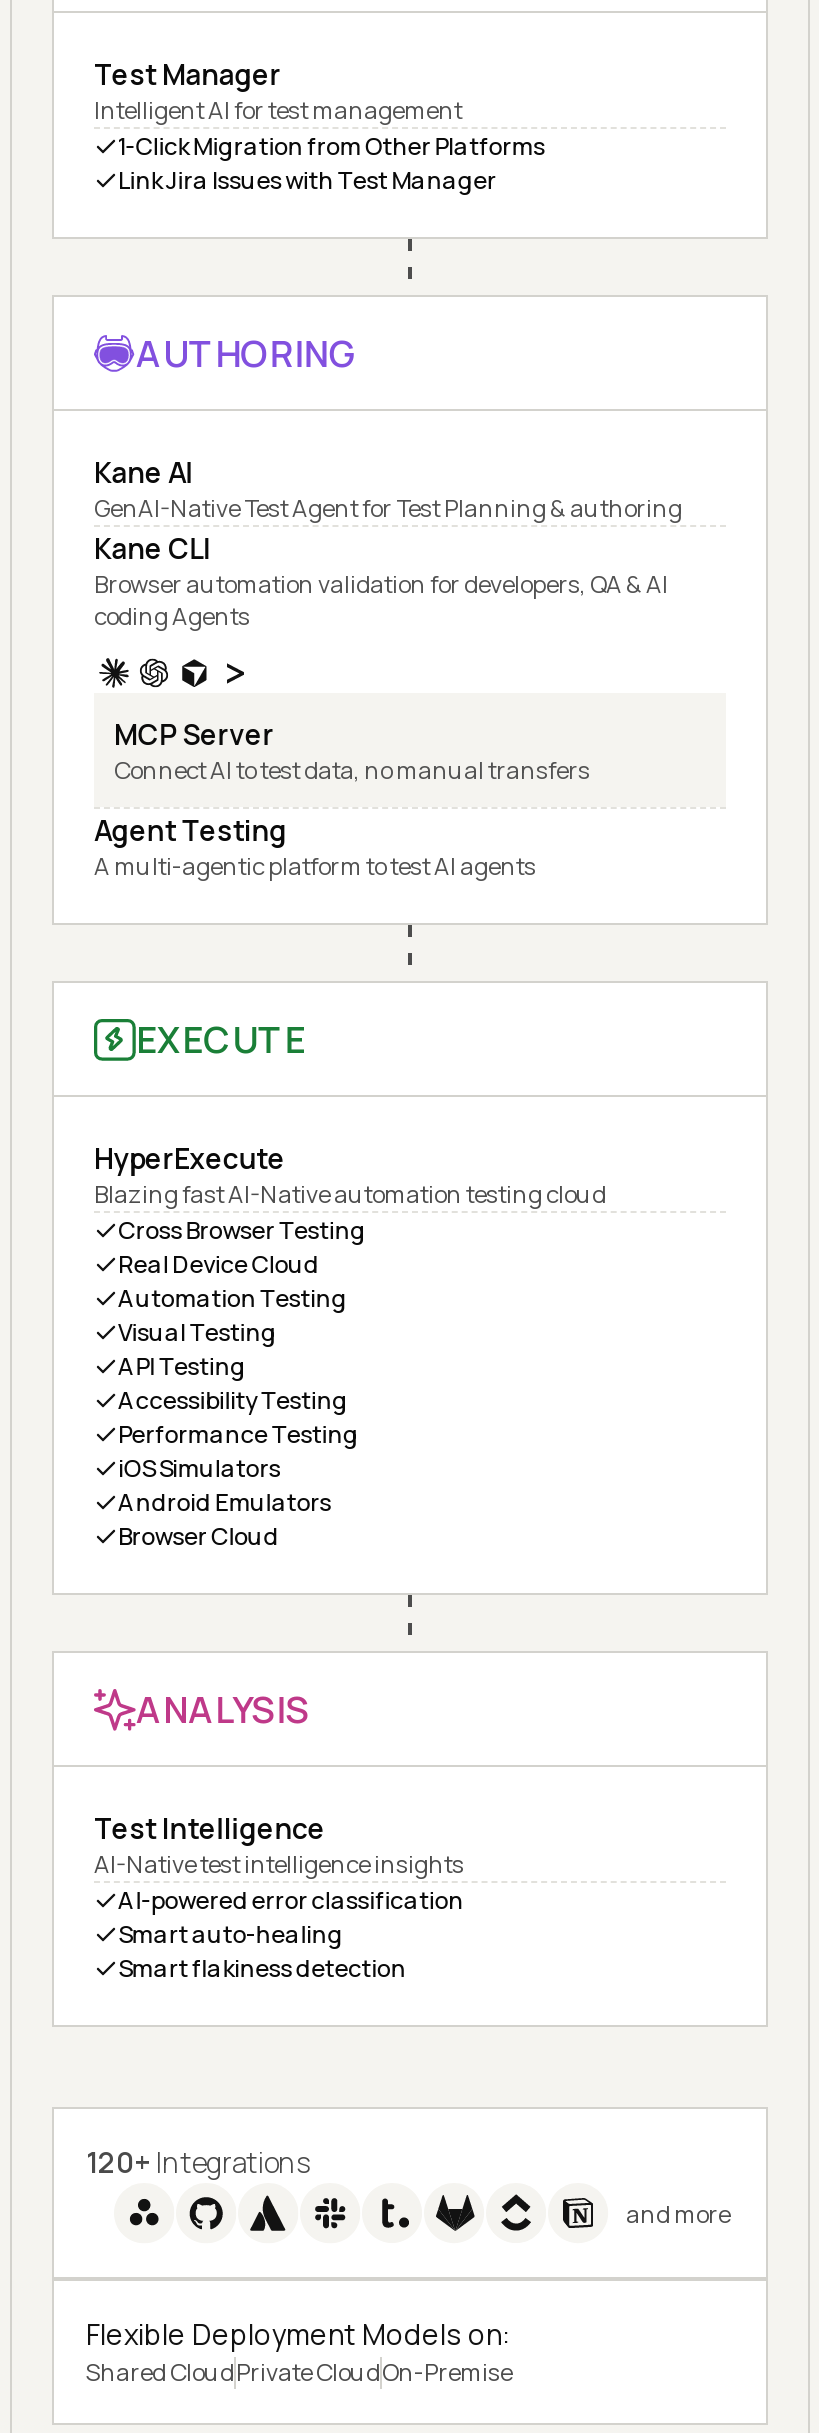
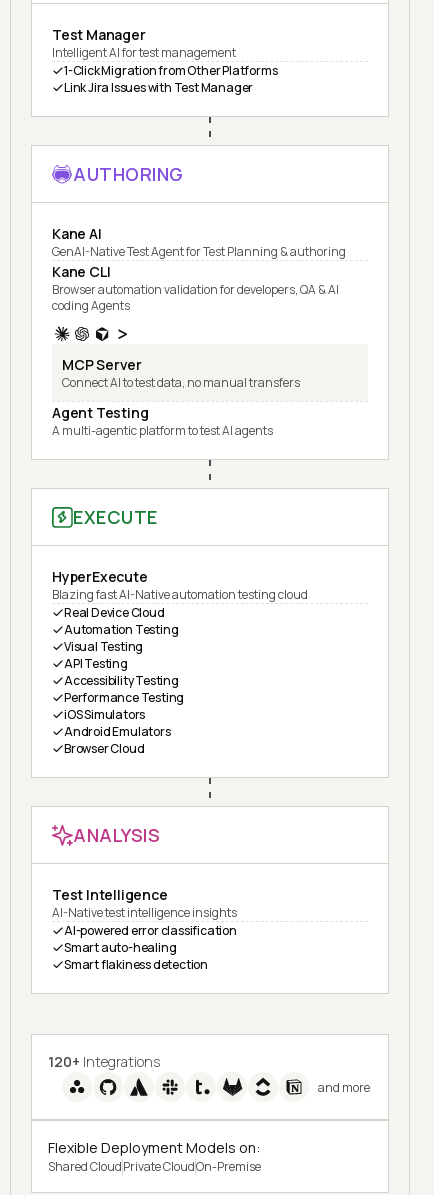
[118,1213,366,1247] Cross Browser Testing -> none

